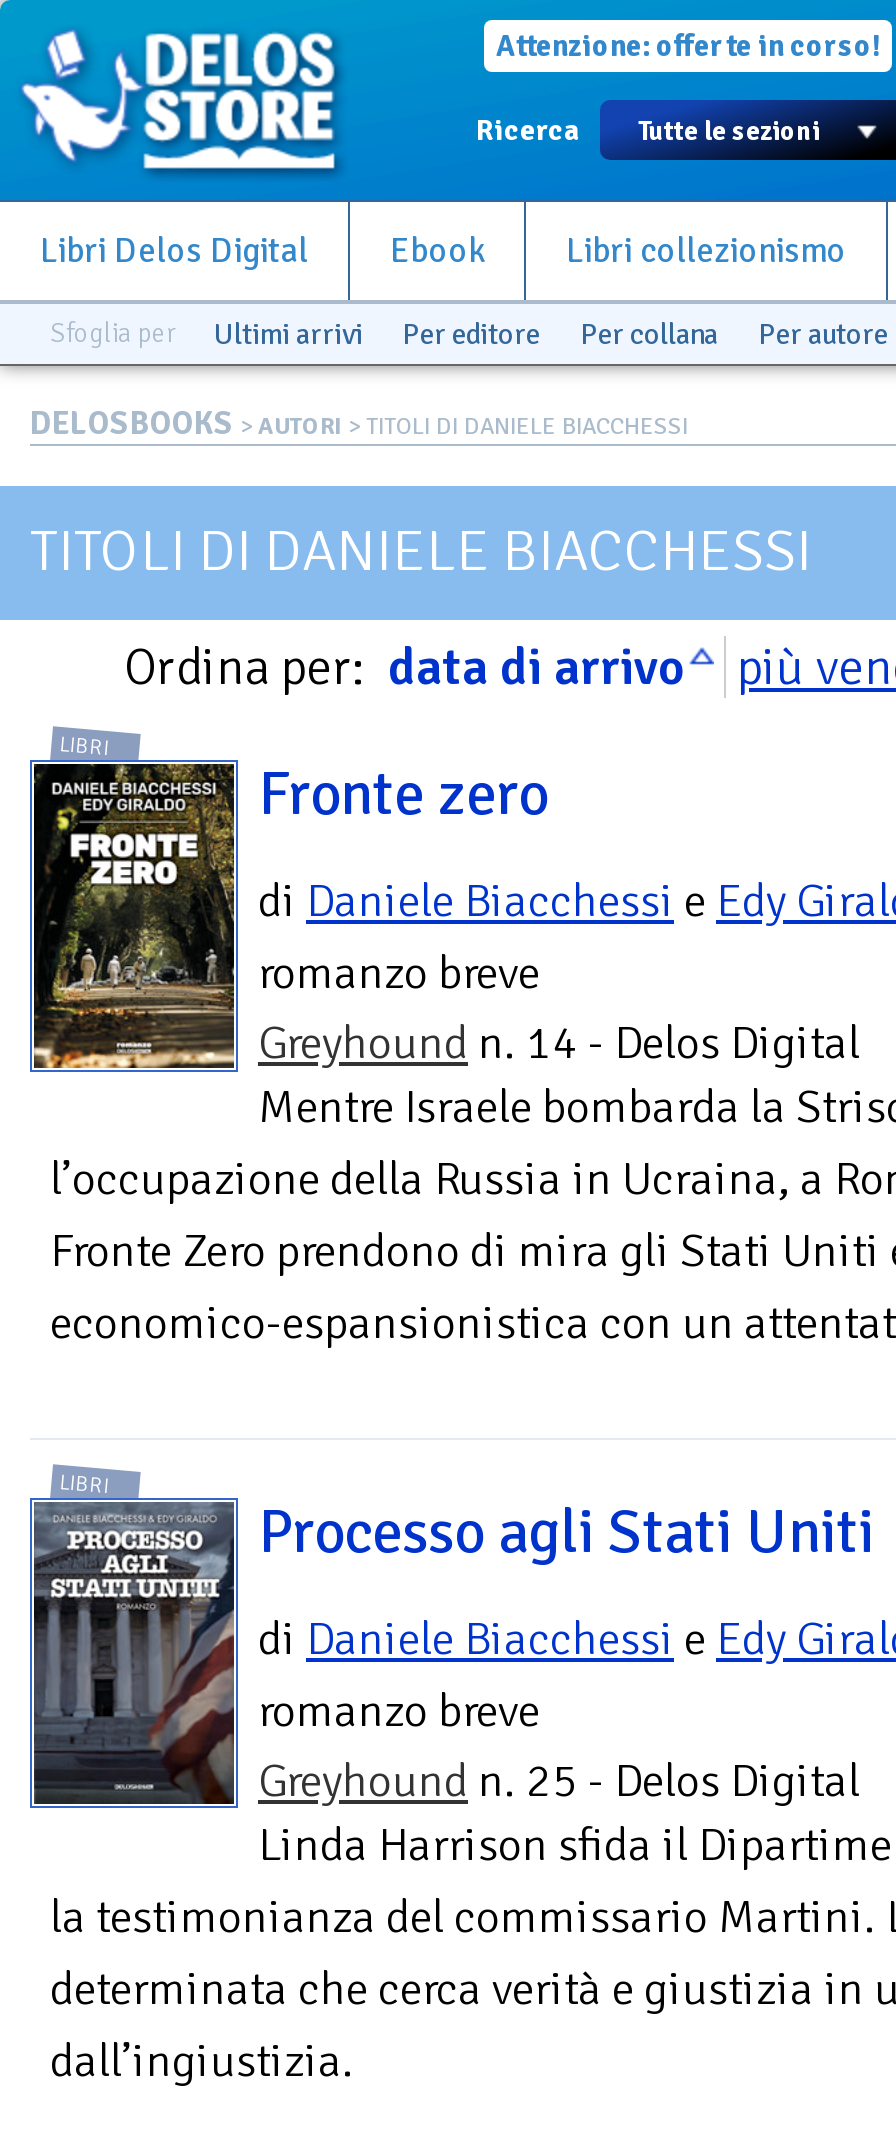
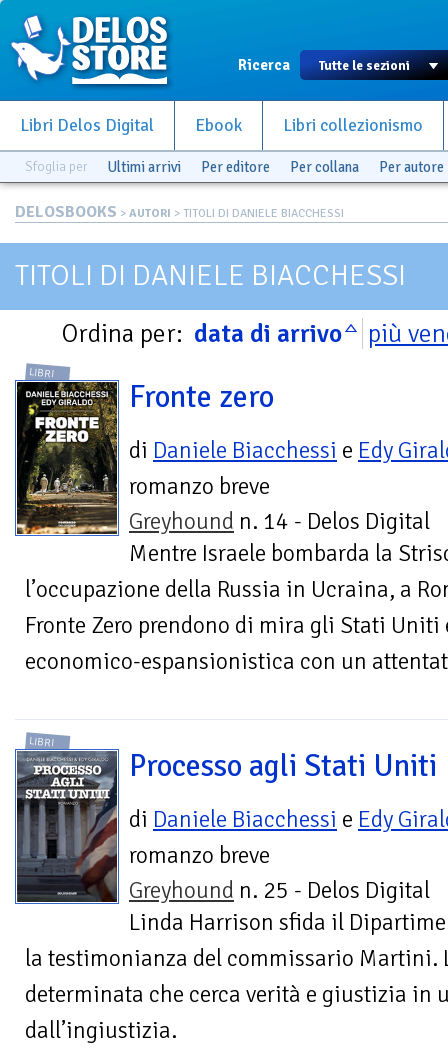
[496,28,880,64] Attenzione: offerte in corso! -> none

